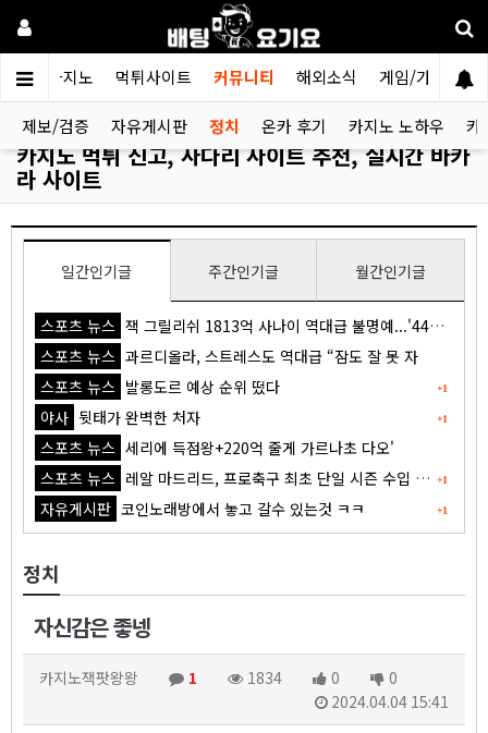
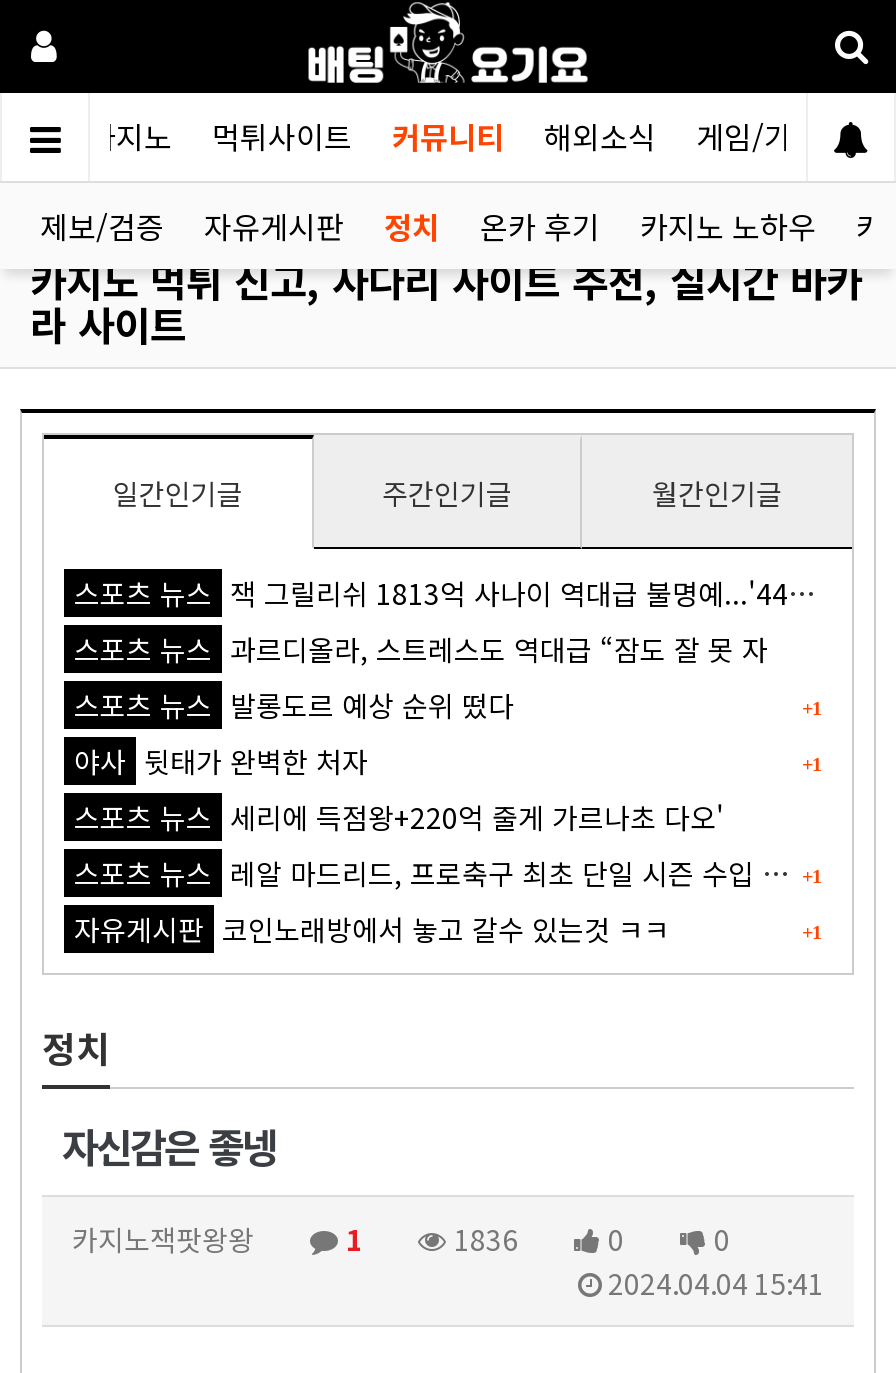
[243,667,398,688] 1834 0 0 -> [446,1219,730,1259] 1836 0 0

